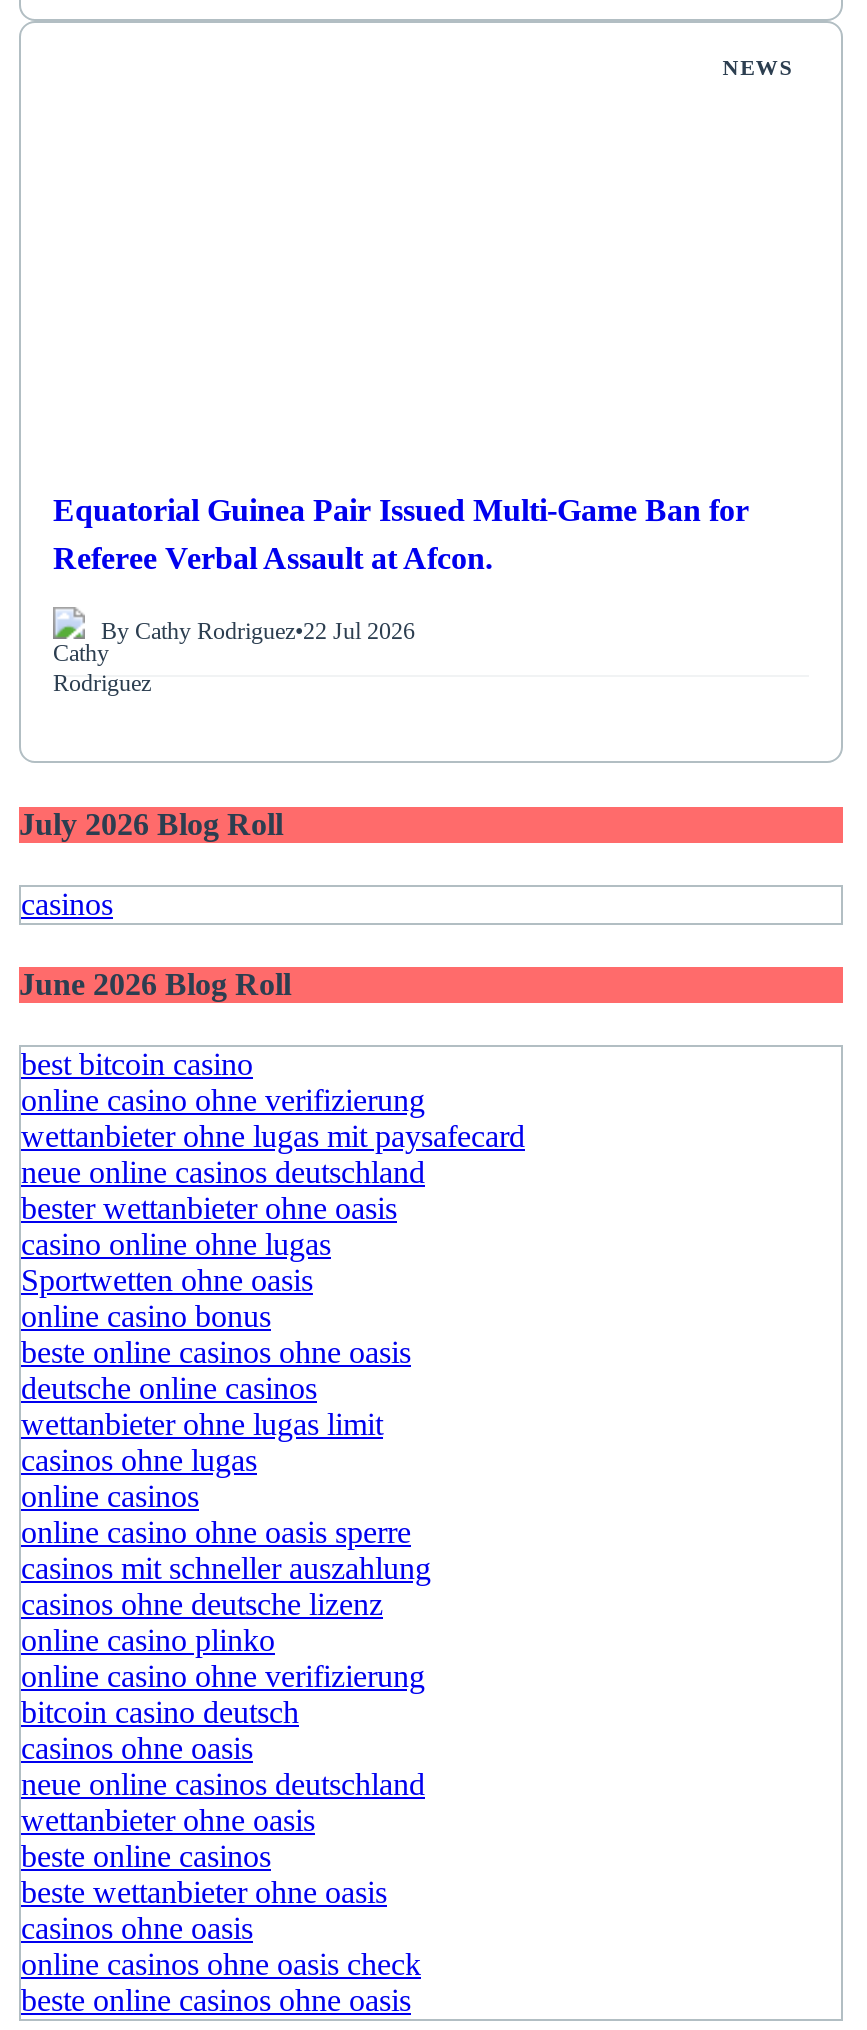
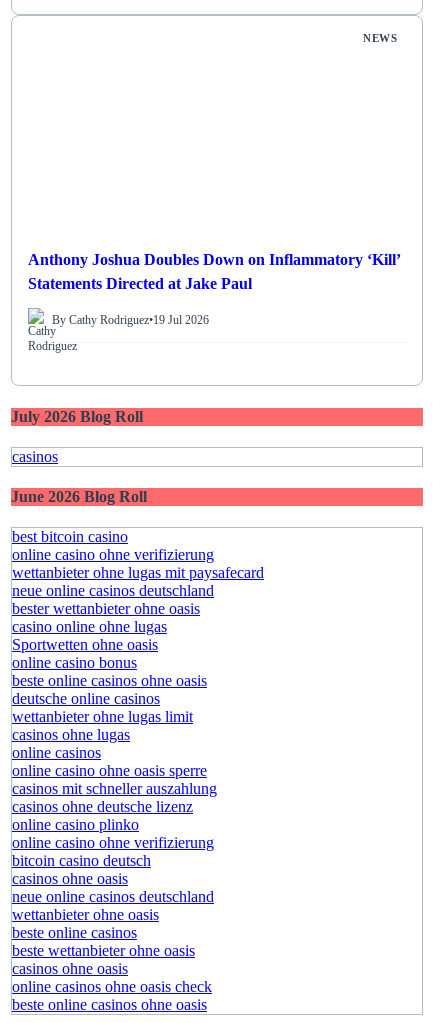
[53,494,749,576] Equatorial Guinea Pair Issued Multi-Game Ban for | Referee Verbal Assault at Afcon. -> [28,251,400,292] Anthony Joshua Doubles Down on Inflammatory ‘Kill’ | Statements Directed at Jake Paul
[101,617,415,645] By Cathy Rodriguez•22 Jul 2026 -> [52,313,209,327] By Cathy Rodriguez•19 Jul 2026

